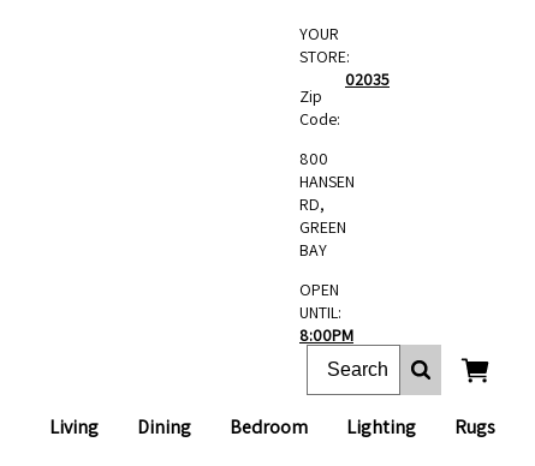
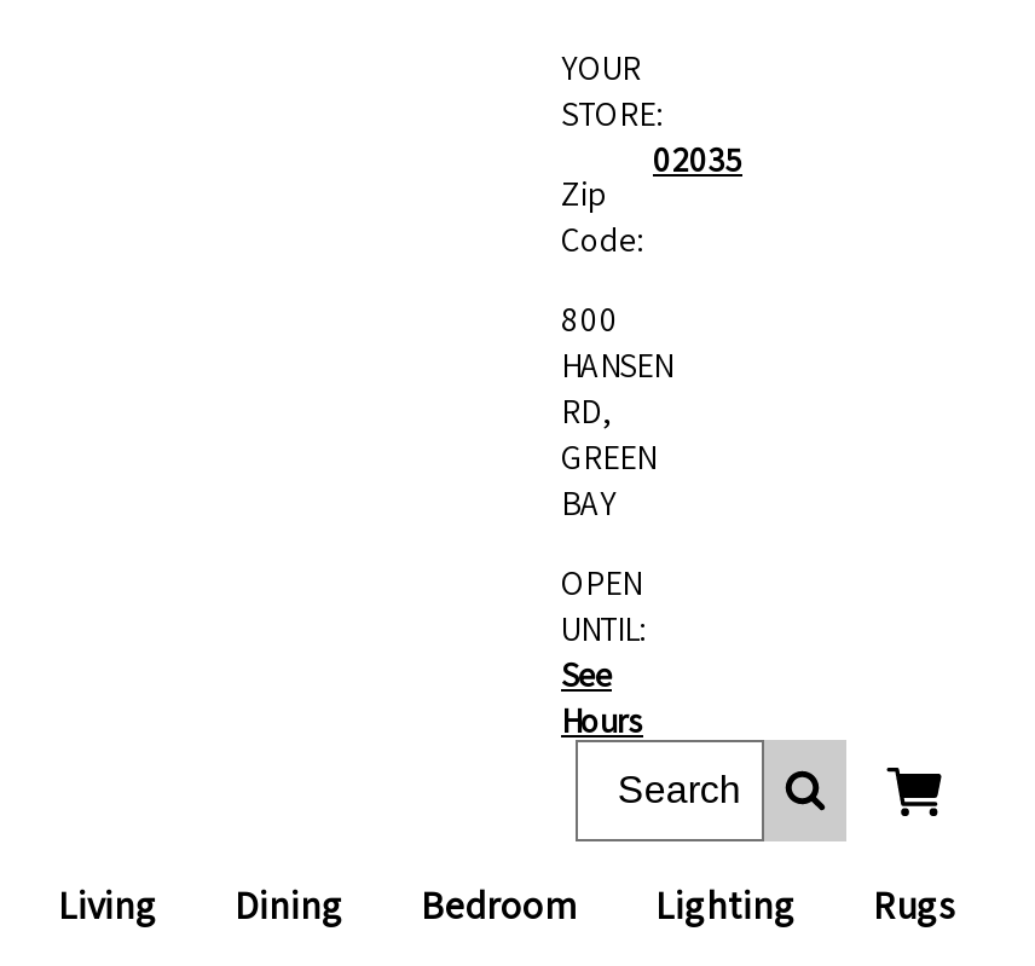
[299,324,353,346] 8:00PM -> [561,653,643,742] See | Hours

